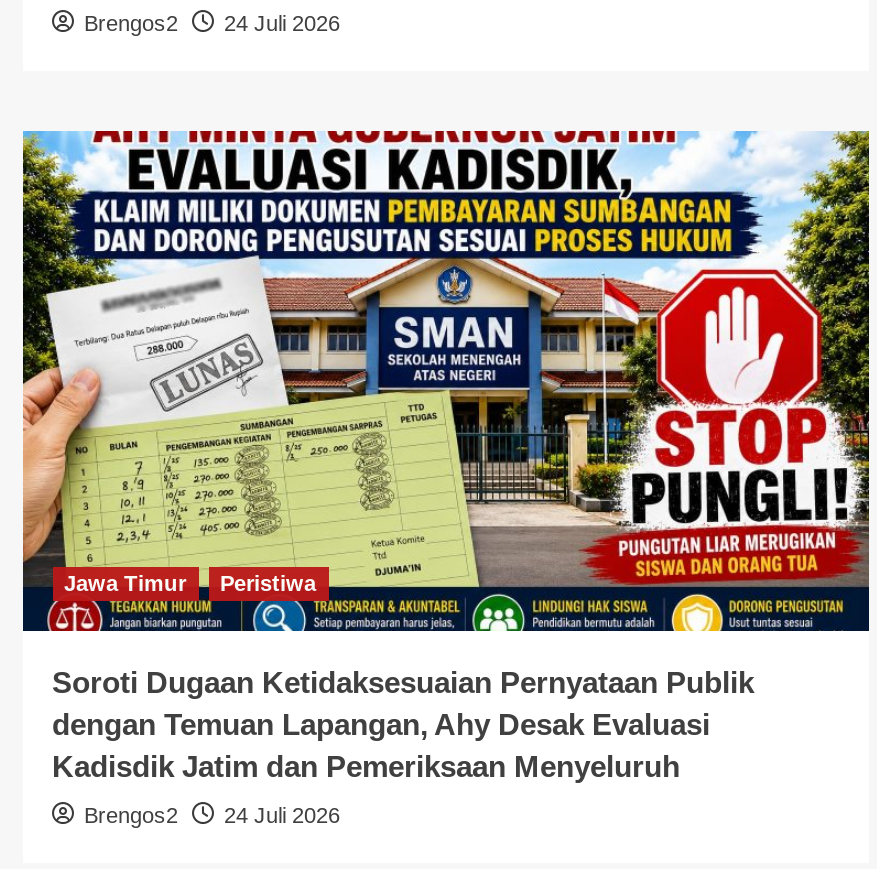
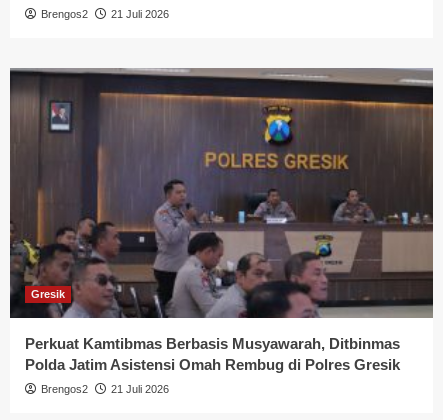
[84,11,340,35] Brengos2 24 Juli 2026 -> [40,7,168,19] Brengos2 21 Juli 2026
[21,130,869,634] [image] | Jawa Timur | Peristiwa -> [9,67,434,318] [image] | Gresik
[52,665,754,783] Soroti Dugaan Ketidaksesuaian Pernyataan Publik | dengan Temuan Lapangan, Ahy Desak Evaluasi | Kadisdik Jatim dan Pemeriksaan Menyeluruh -> [24,334,399,372] Perkuat Kamtibmas Berbasis Musyawarah, Ditbinmas | Polda Jatim Asistensi Omah Rembug di Polres Gresik
[84,803,340,827] Brengos2 24 Juli 2026 -> [40,382,168,394] Brengos2 21 Juli 2026

